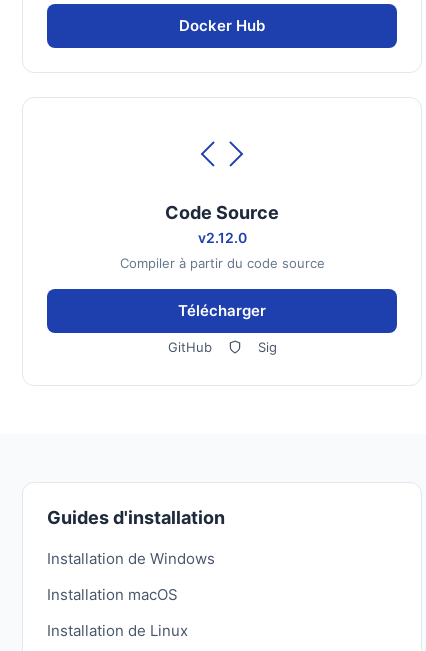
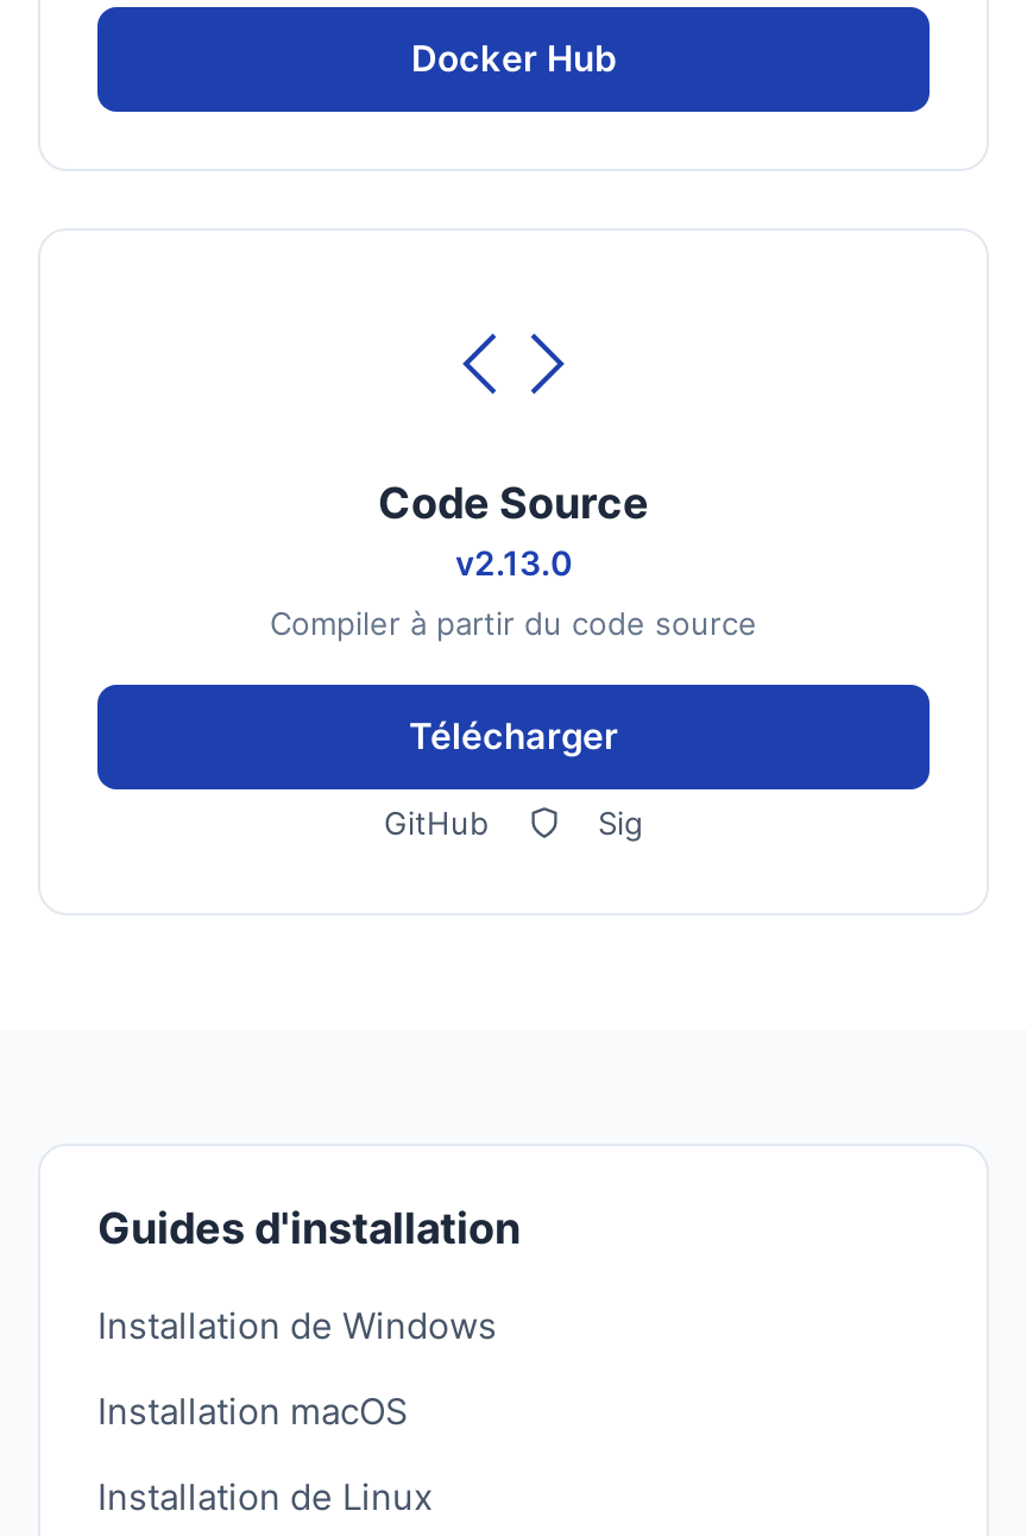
[197,229,246,246] v2.12.0 -> [455,542,572,583] v2.13.0

